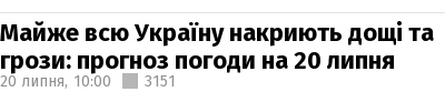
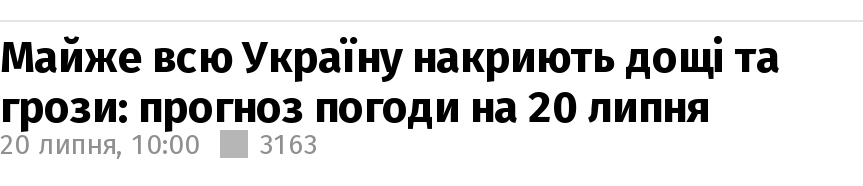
[0,72,176,90] 20 липня, 10:00 3151 -> [0,127,318,161] 20 липня, 10:00 3163

